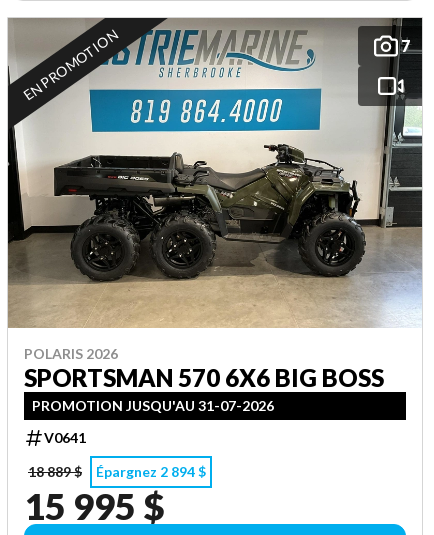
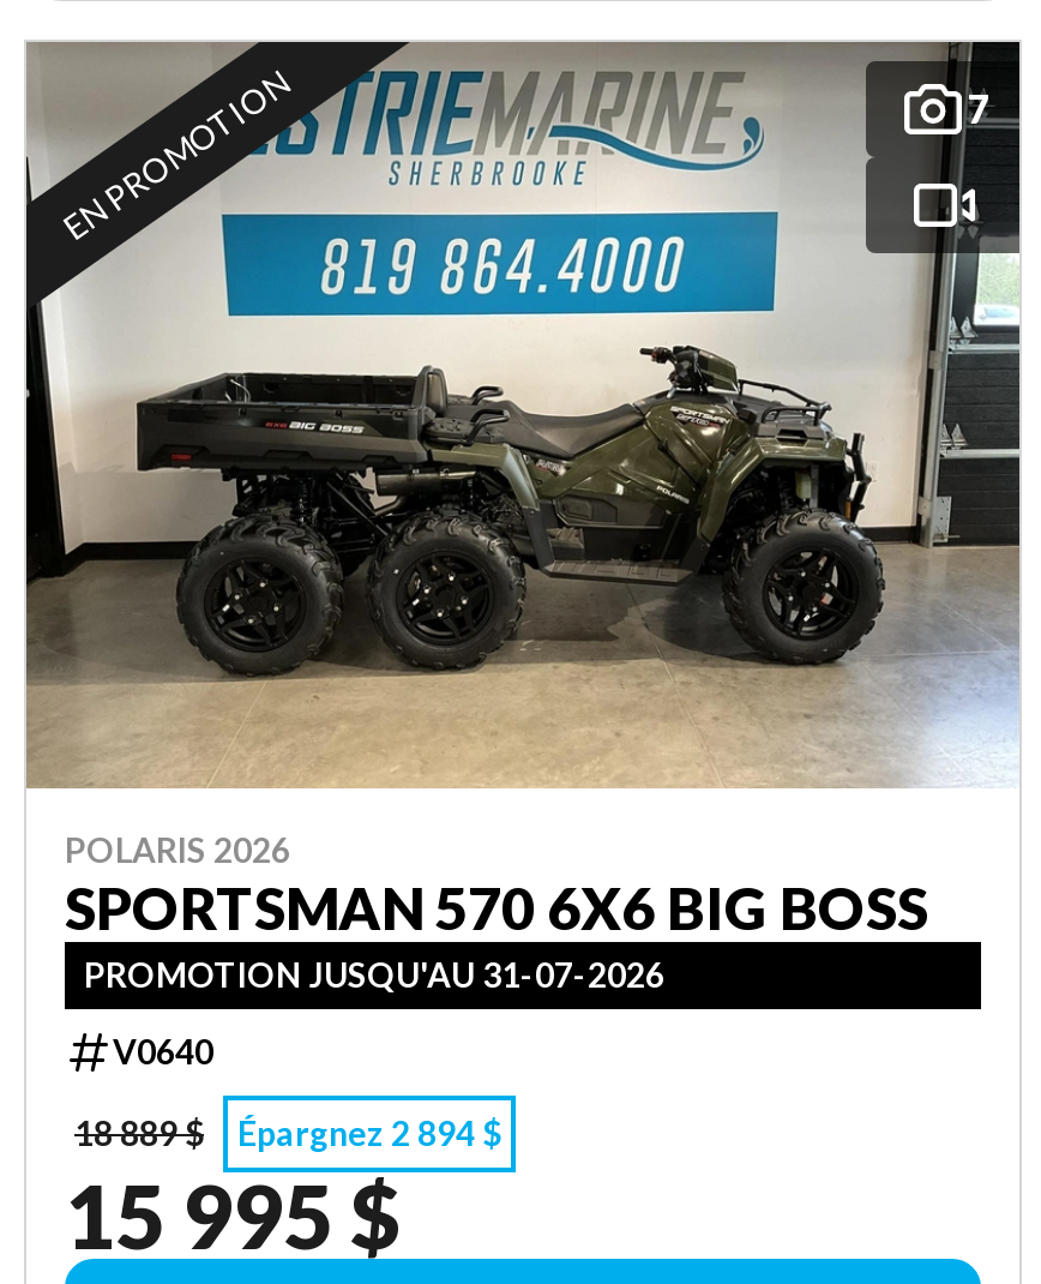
[44,429,86,446] V0641 -> [113,1030,213,1070] V0640

